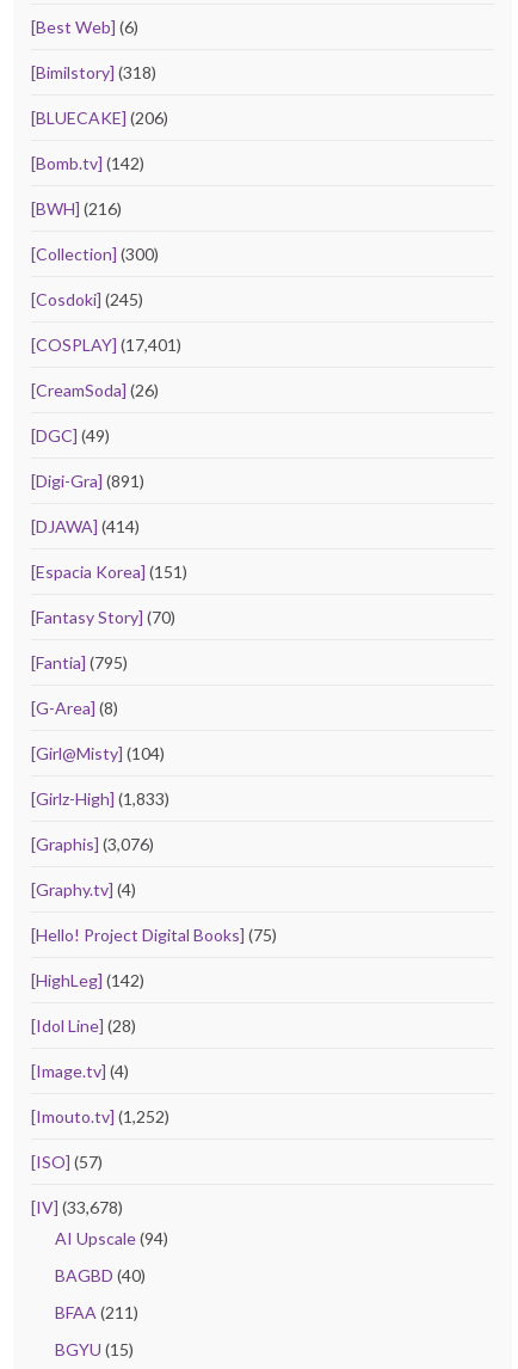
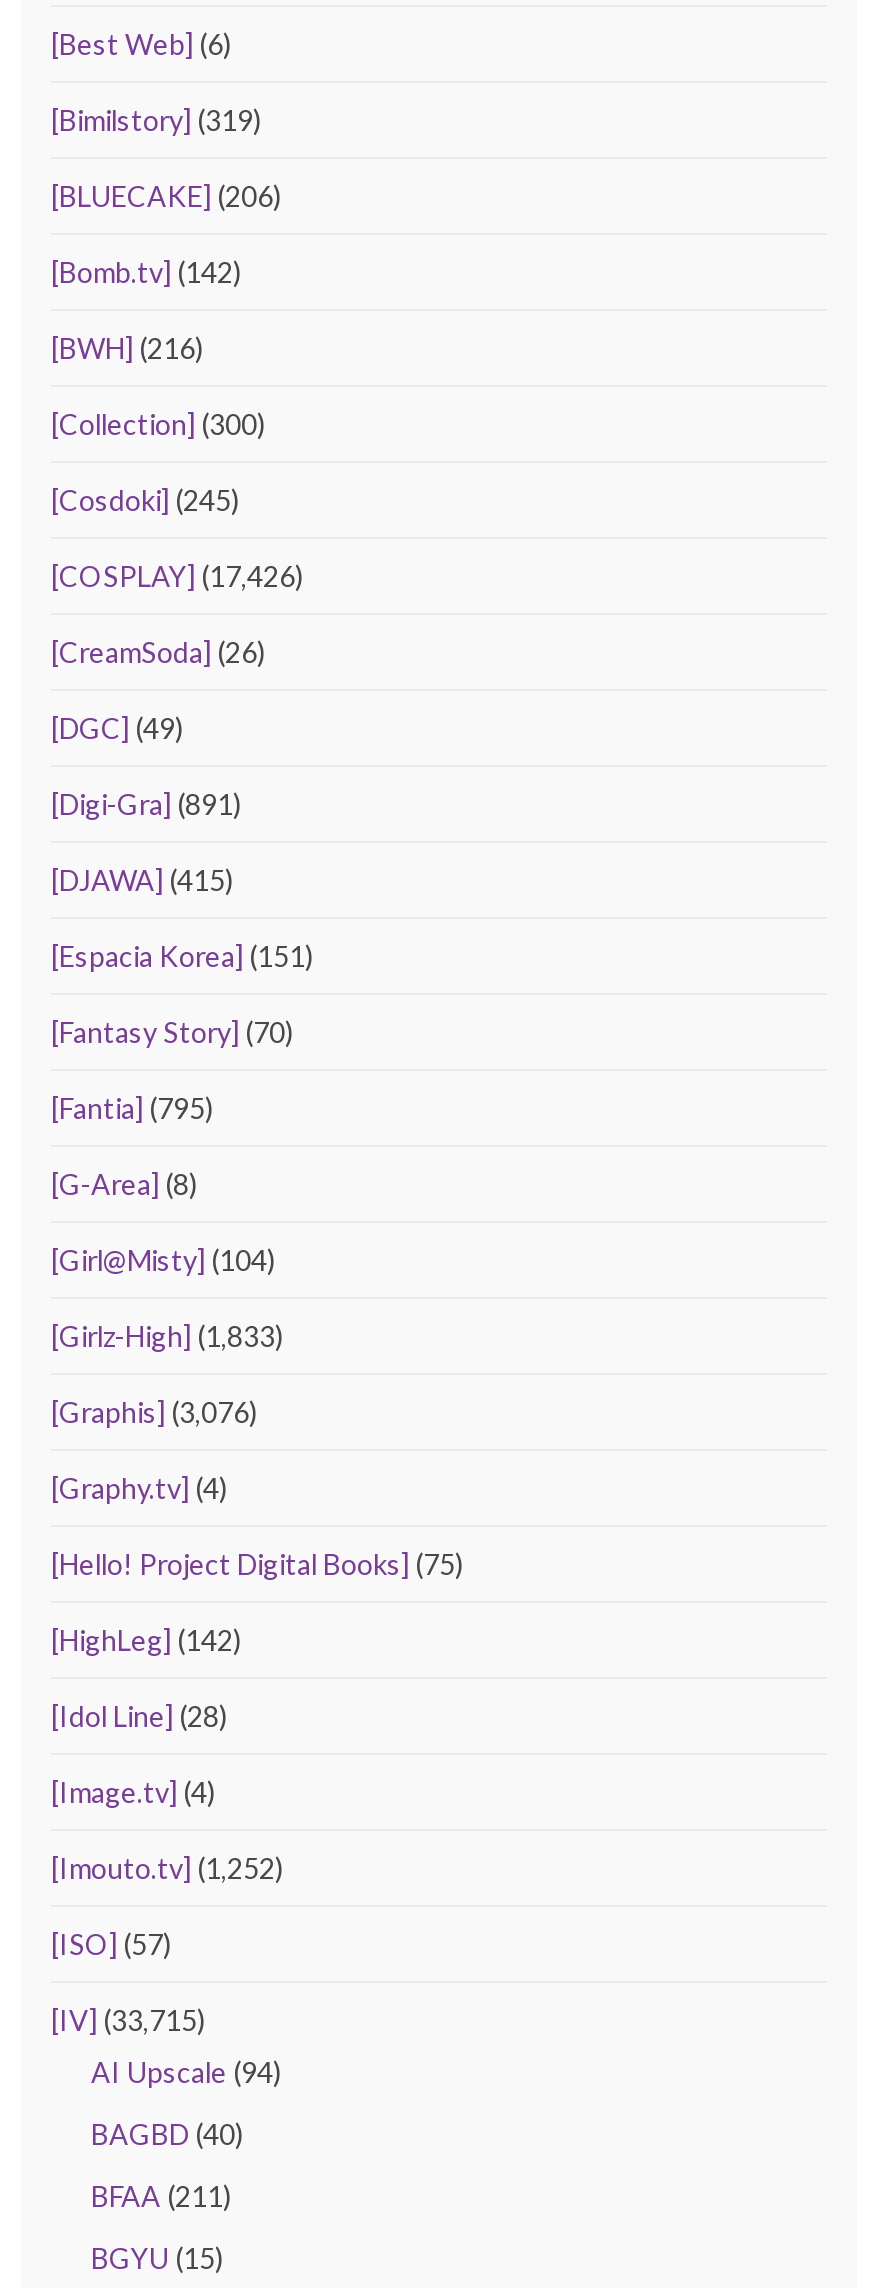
[31,62,156,83] [Bimilstory] (318) -> [51,103,261,137] [Bimilstory] (319)
[31,335,181,355] [COSPLAY] (17,401) -> [51,559,303,593] [COSPLAY] (17,426)
[31,516,140,537] [DJAWA] (414) -> [51,863,233,897] [DJAWA] (415)
[31,1197,123,1218] [IV] (33,678) -> [51,2003,205,2037] [IV] (33,715)

